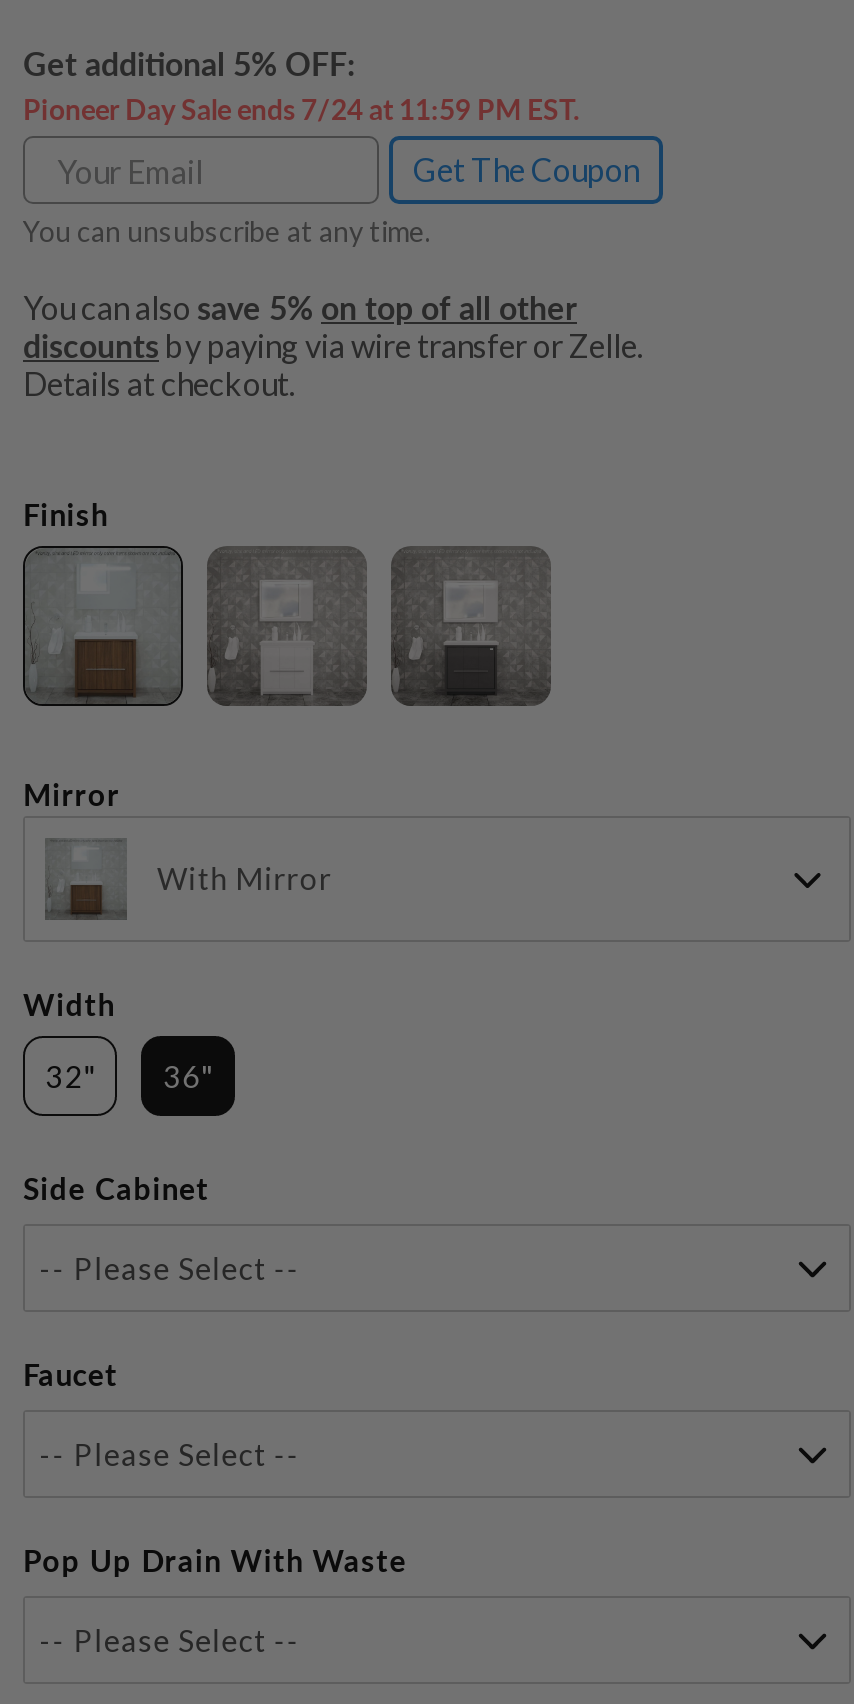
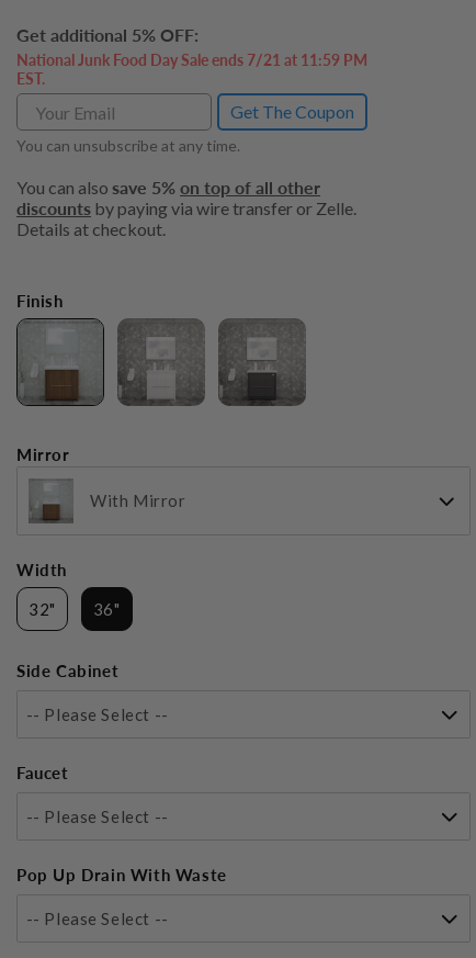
[23,93,579,127] Pioneer Day Sale ends 7/24 at 11:59 PM EST. -> [16,51,367,88] National Junk Food Day Sale ends 7/21 at 11:59 PM | EST.

